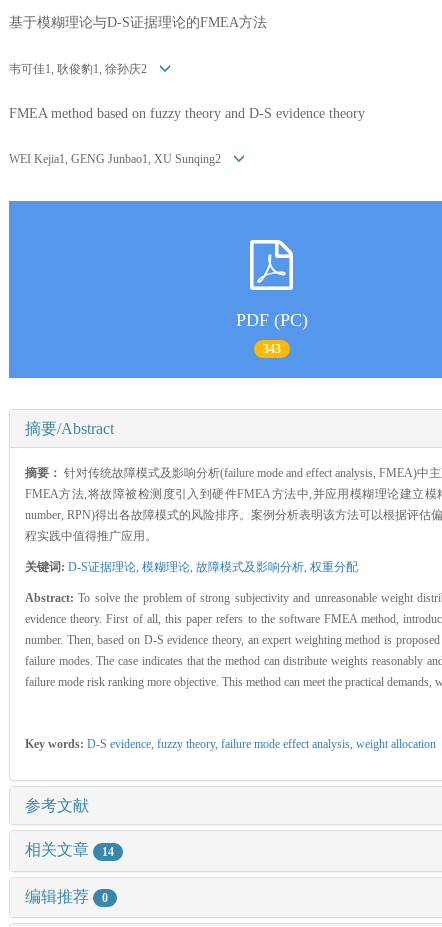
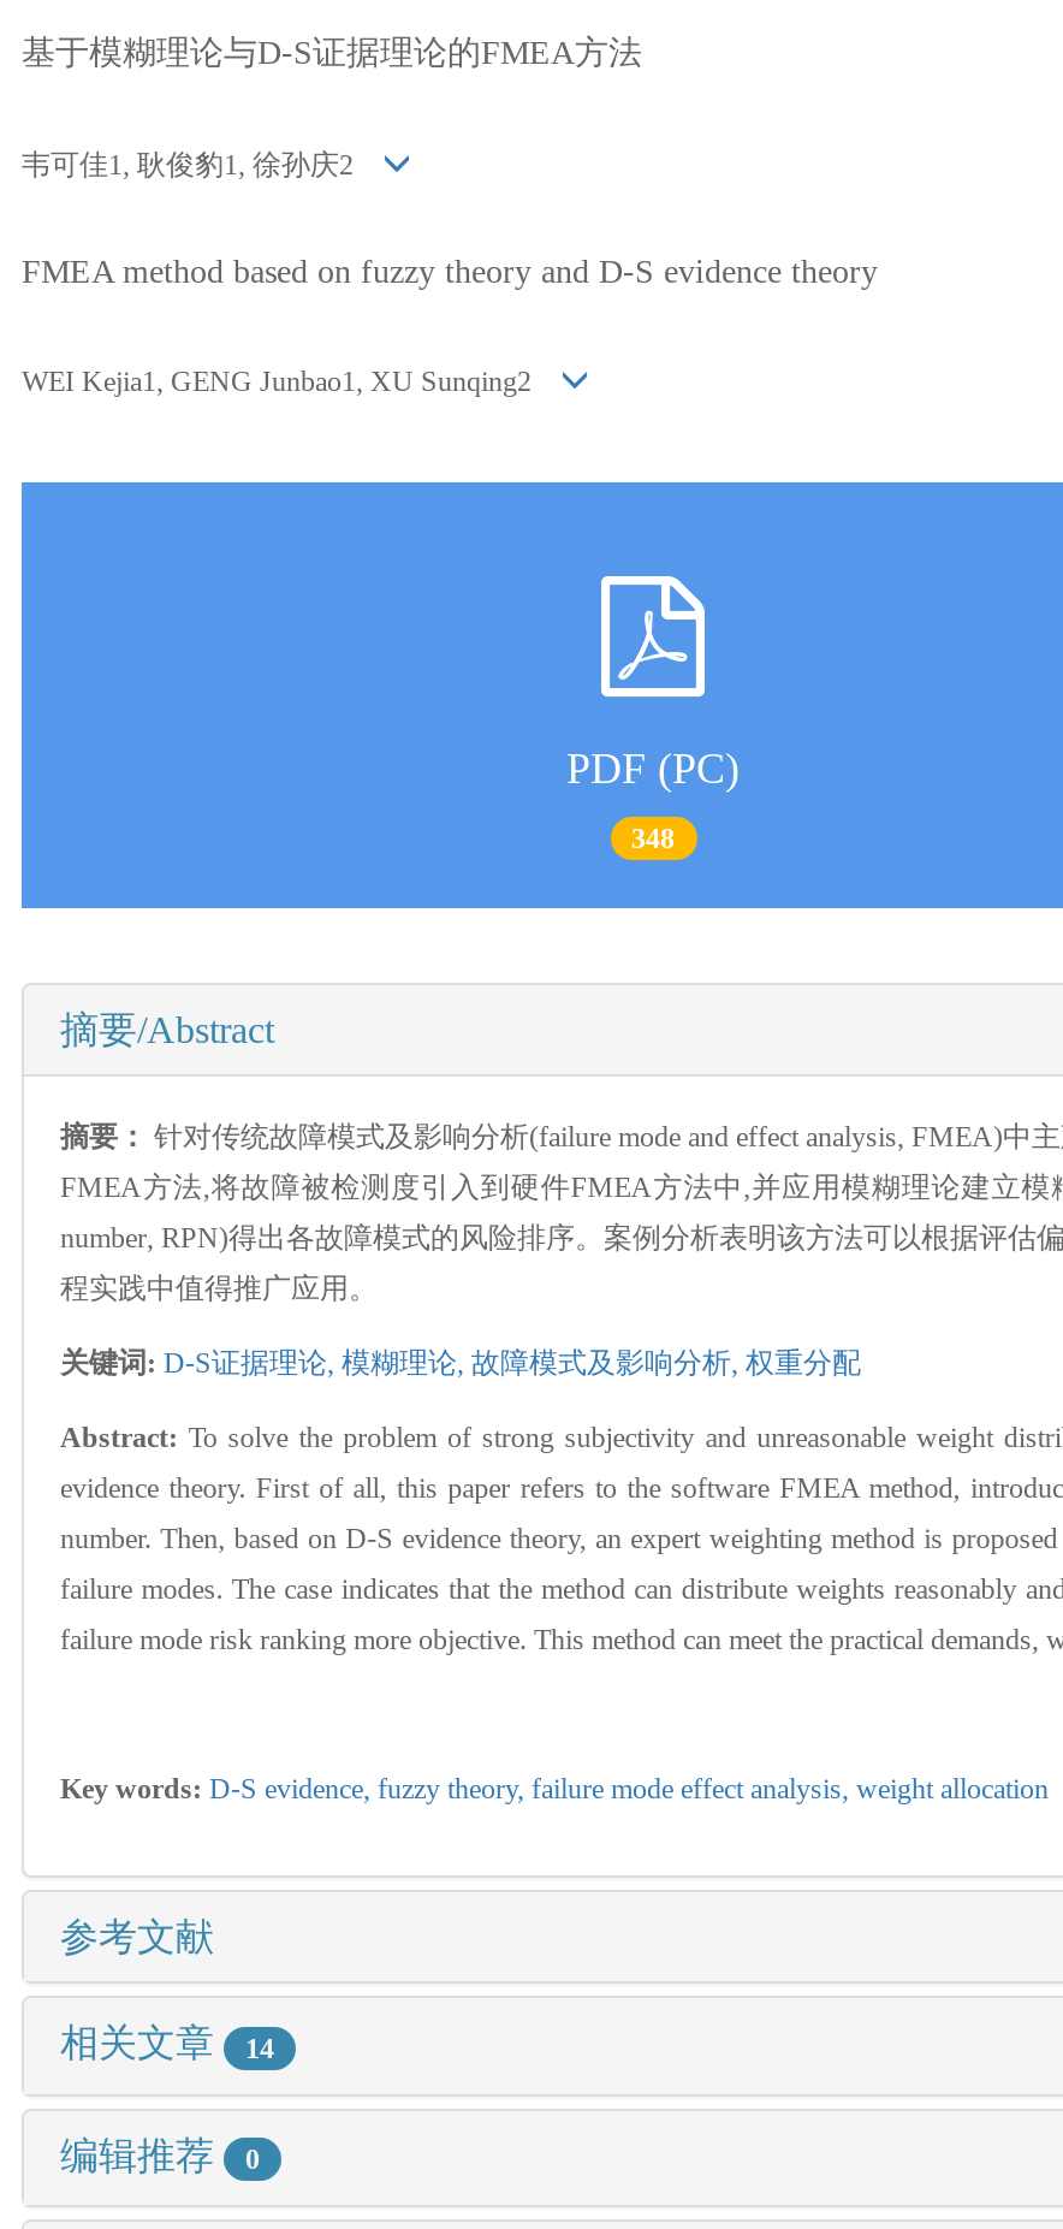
[262,342,280,356] 343 -> [631,821,675,855] 348

